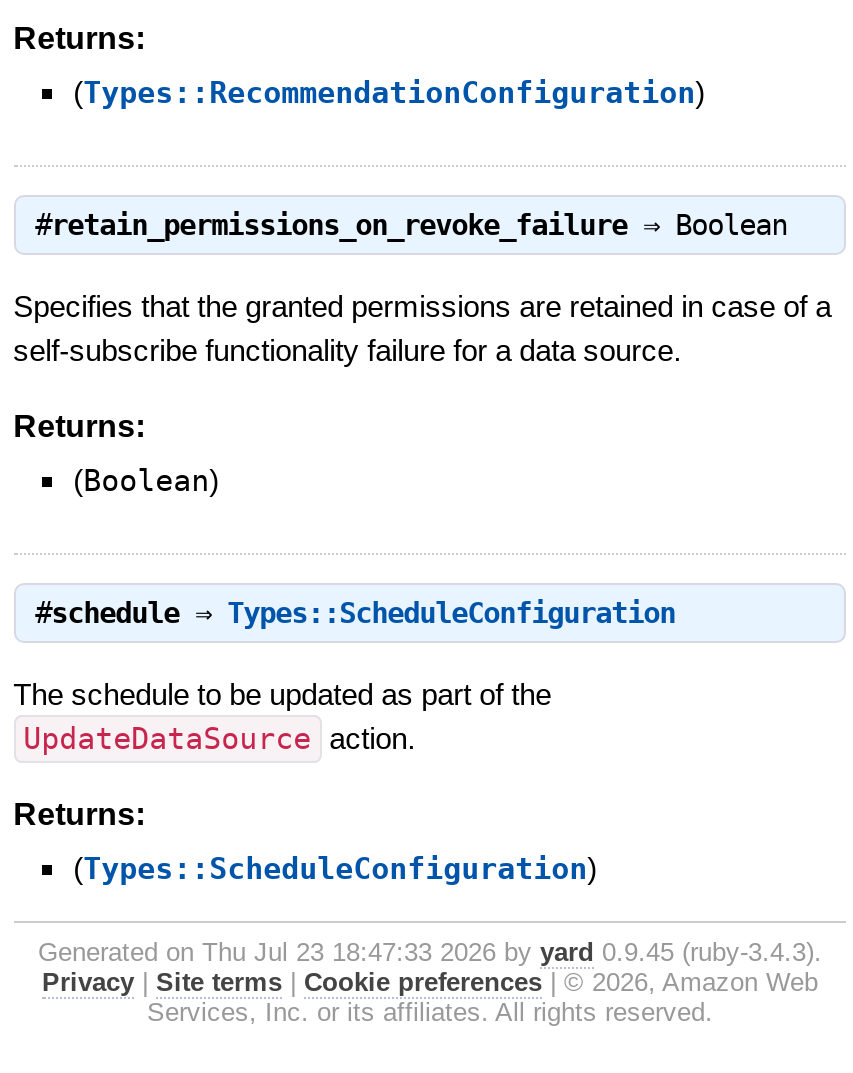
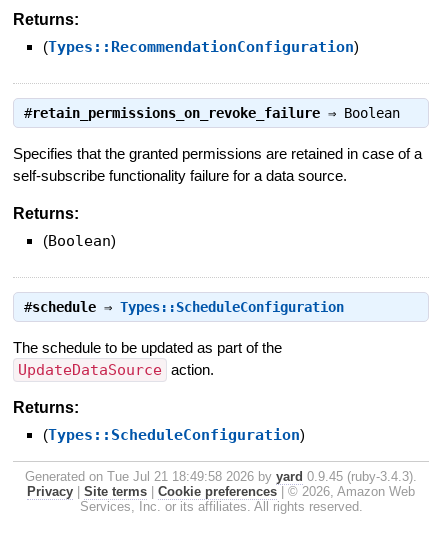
[38,936,822,966] Generated on Thu Jul 23 18:47:33 2026 by yard 0.9.45 (ruby-3.4.3). -> [25,469,417,484] Generated on Tue Jul 21 18:49:58 2026 by yard 0.9.45 (ruby-3.4.3).

